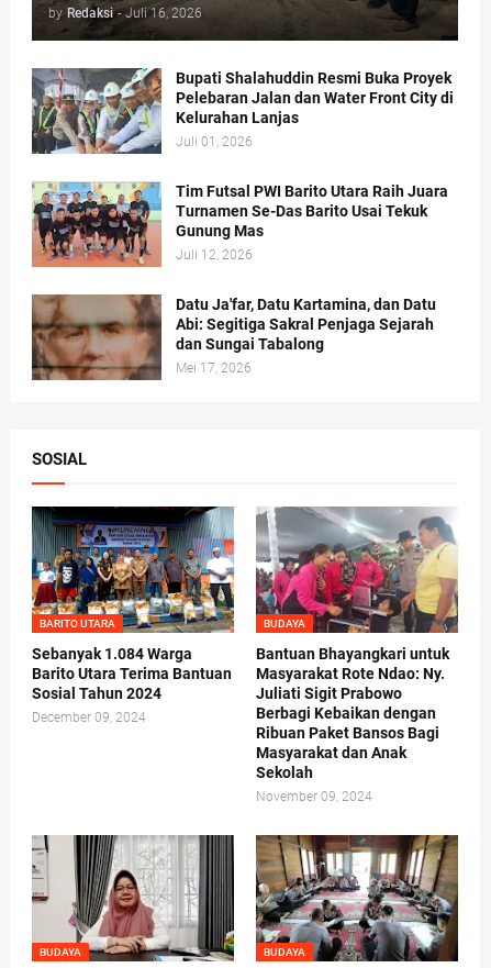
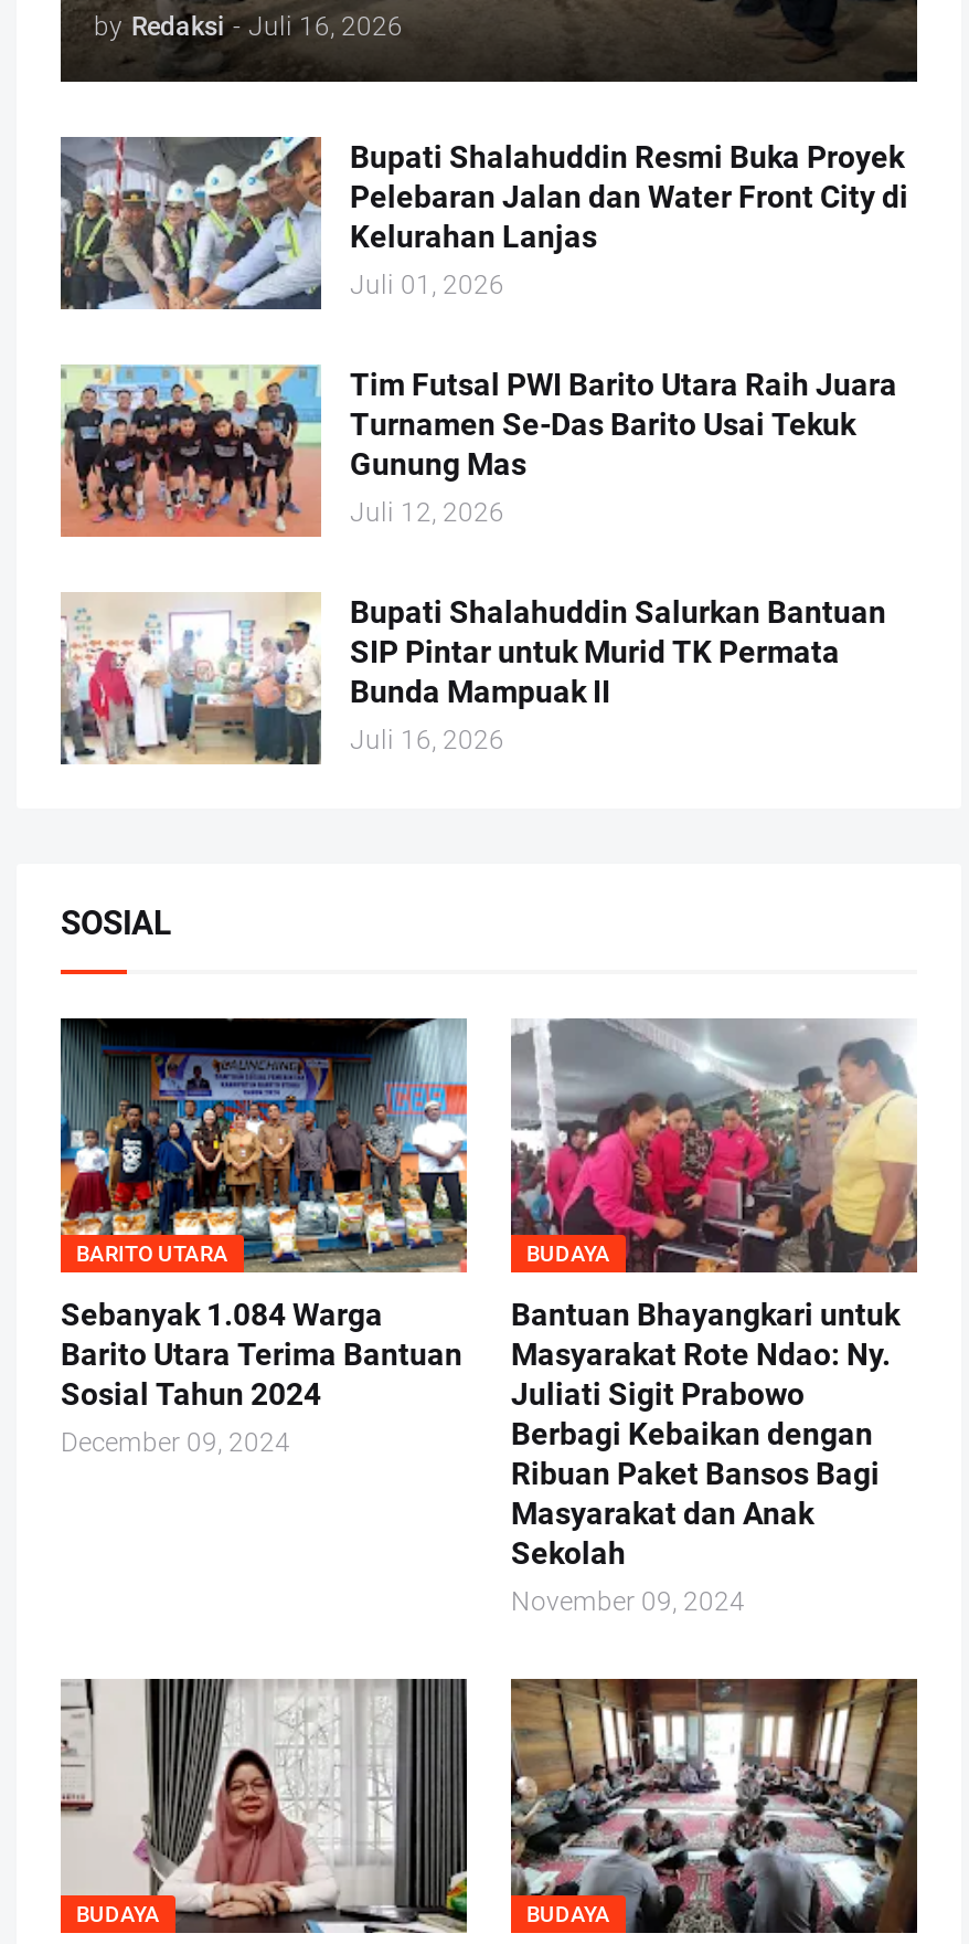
[31,294,436,381] [image] | Datu Ja'far, Datu Kartamina, dan Datu | Abi: Segitiga Sakral Penjaga Sejarah | dan Sungai Tabalong | Mei 17, 2026 -> [61,593,886,764] [image] | Bupati Shalahuddin Salurkan Bantuan | SIP Pintar untuk Murid TK Permata | Bunda Mampuak II | Juli 16, 2026

